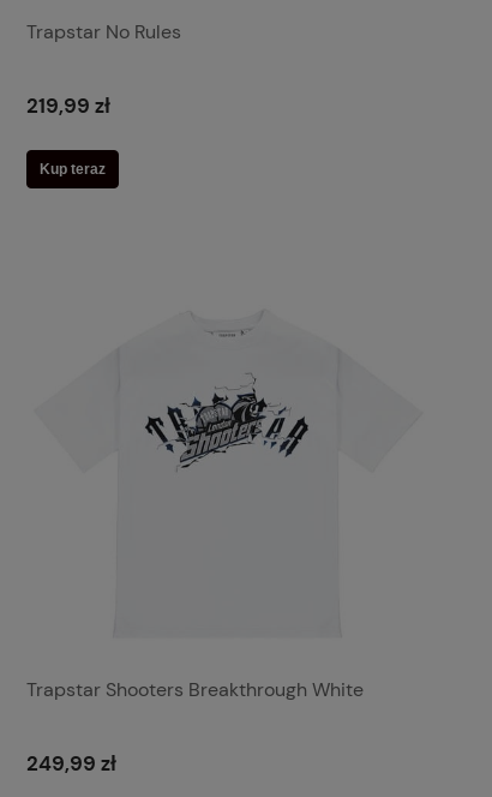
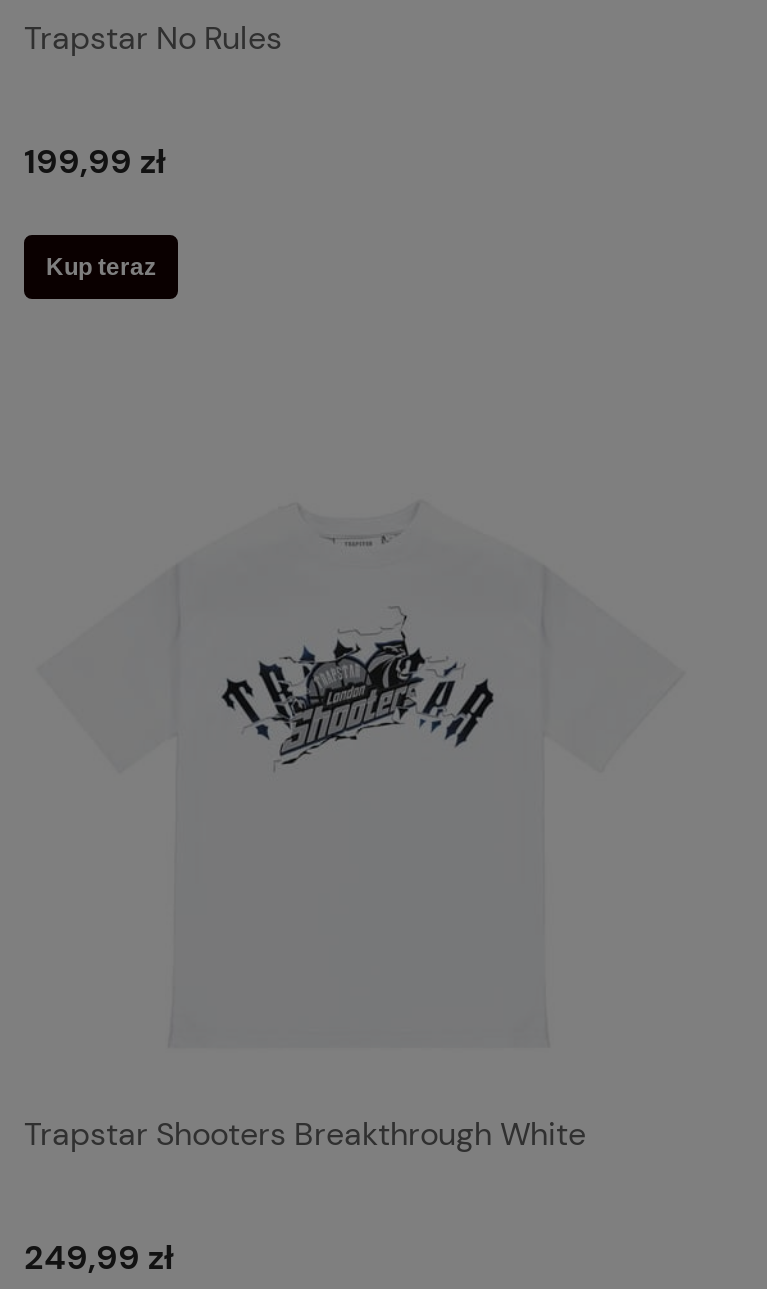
[26,93,110,119] 219,99 zł -> [24,139,166,183] 199,99 zł

